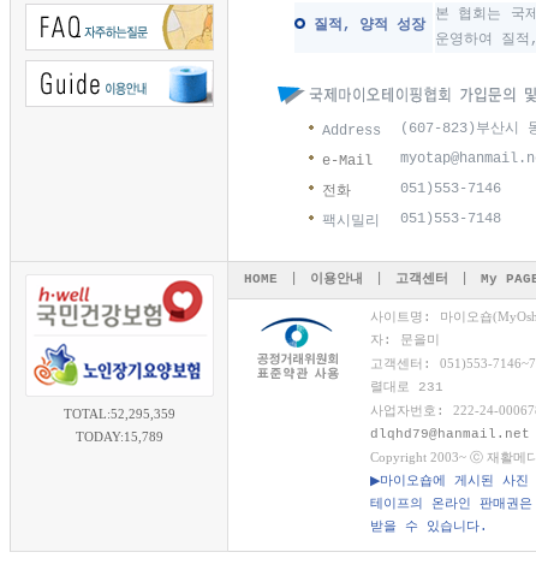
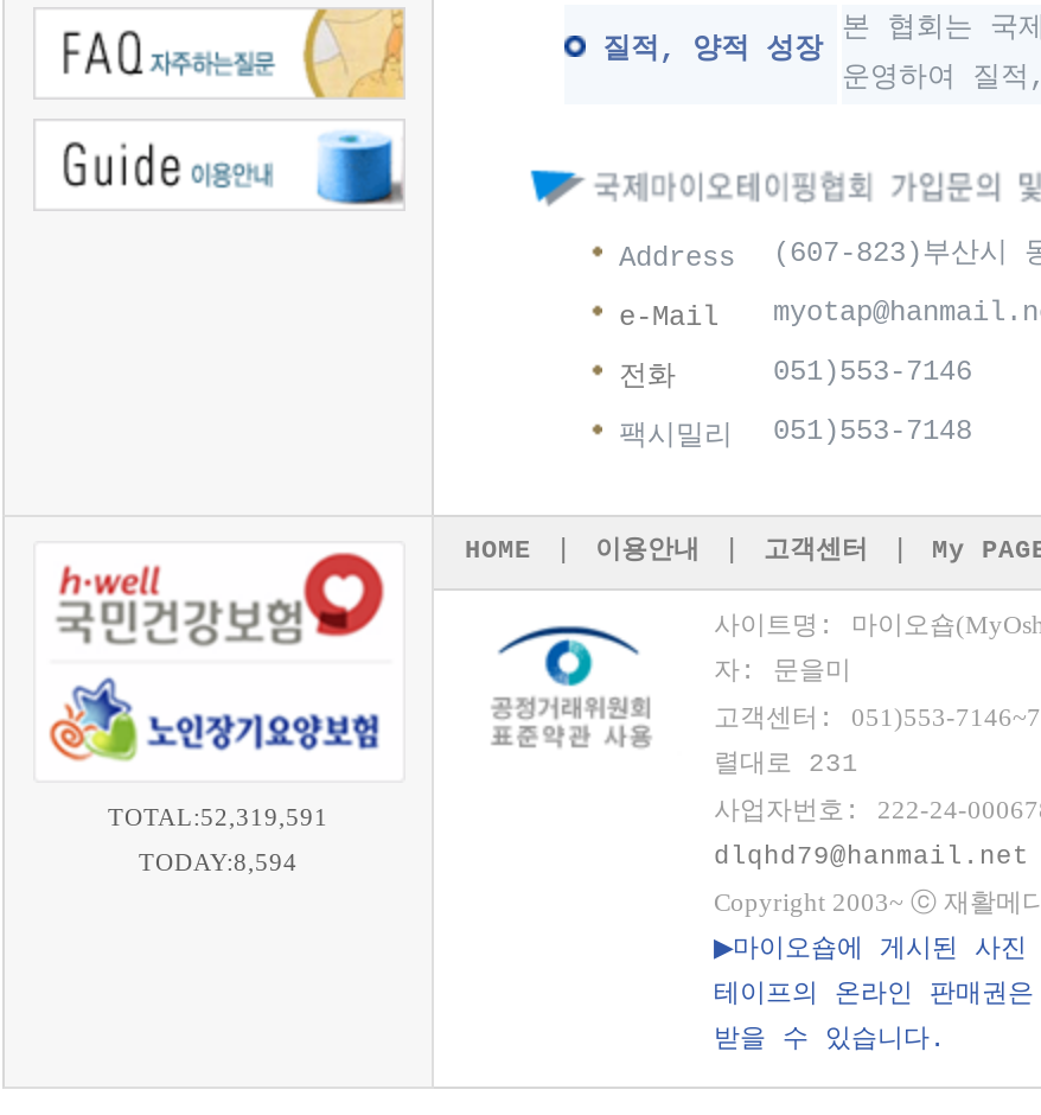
[63,408,175,421] TOTAL:52,295,359 -> [108,804,328,830] TOTAL:52,319,591
[75,431,163,444] TODAY:15,789 -> [139,849,298,875] TODAY:8,594

